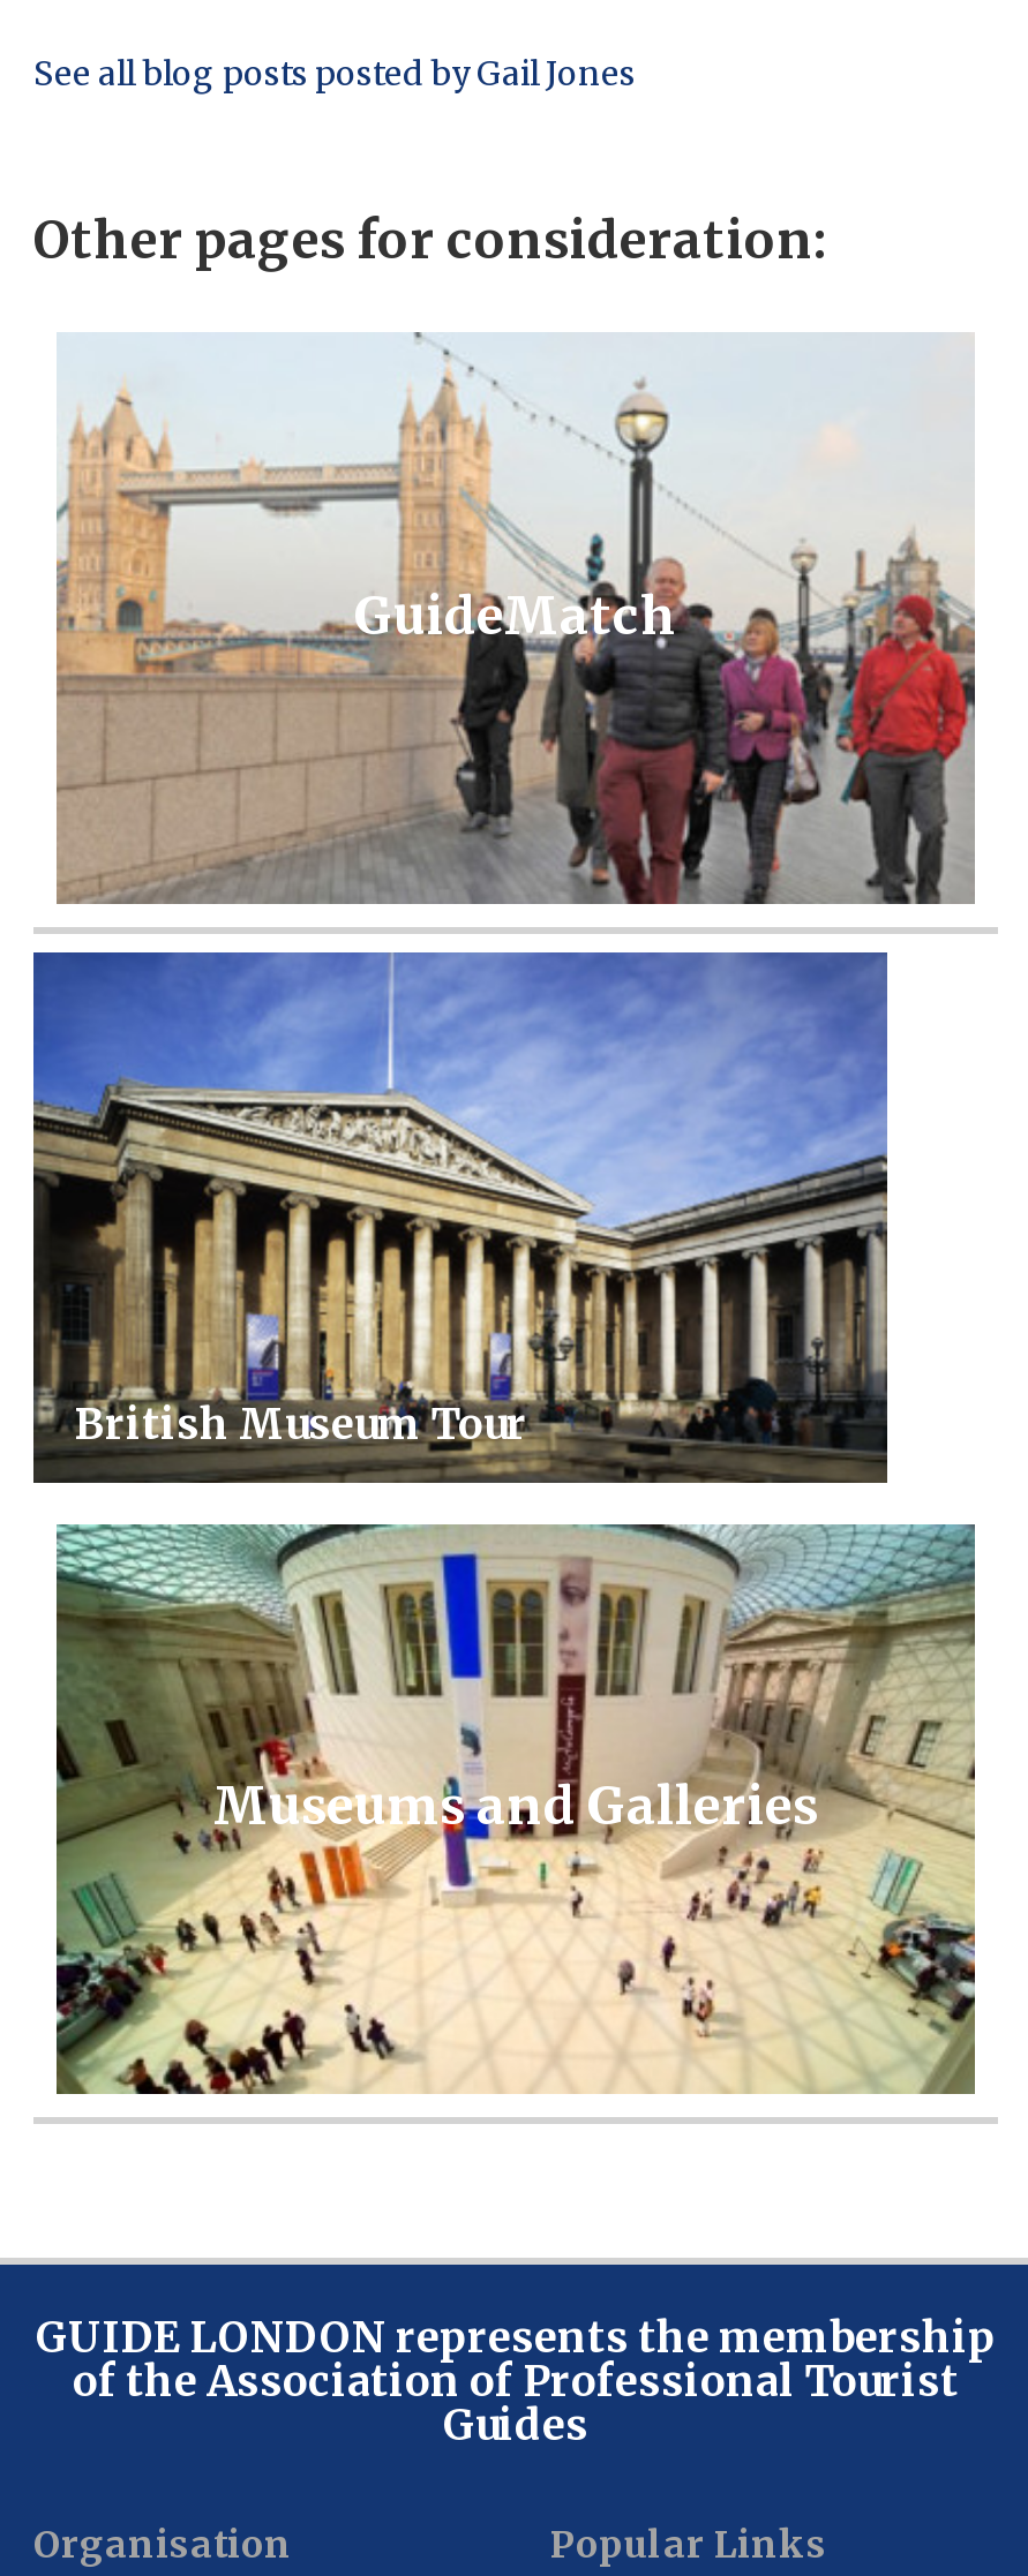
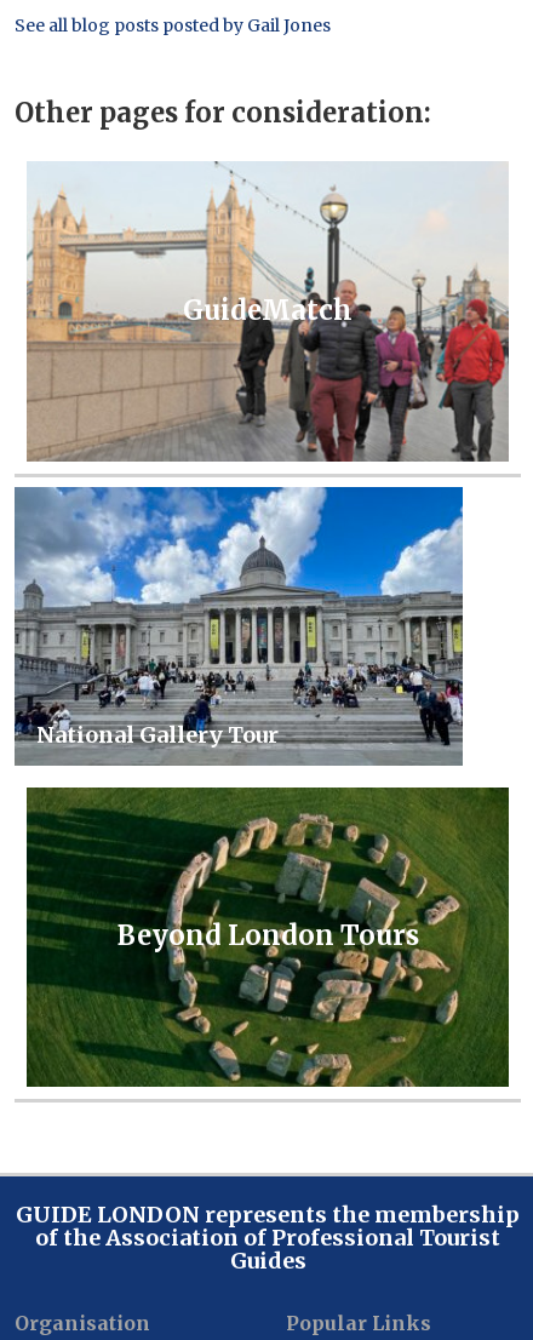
[31,950,887,1485] [image] | British Museum Tour -> [15,486,463,766] [image] | National Gallery Tour
[54,1522,977,2096] [image] | Museums and Galleries -> [25,786,510,1088] [image] | Beyond London Tours

